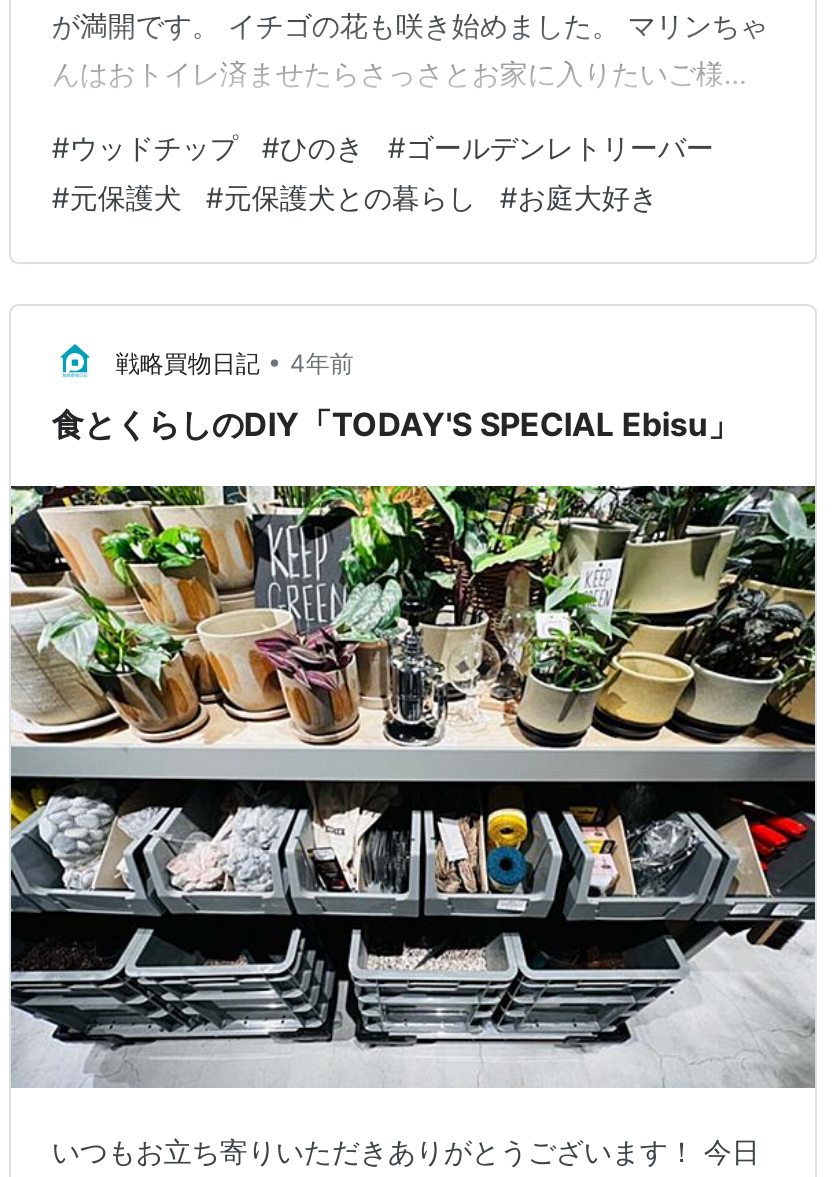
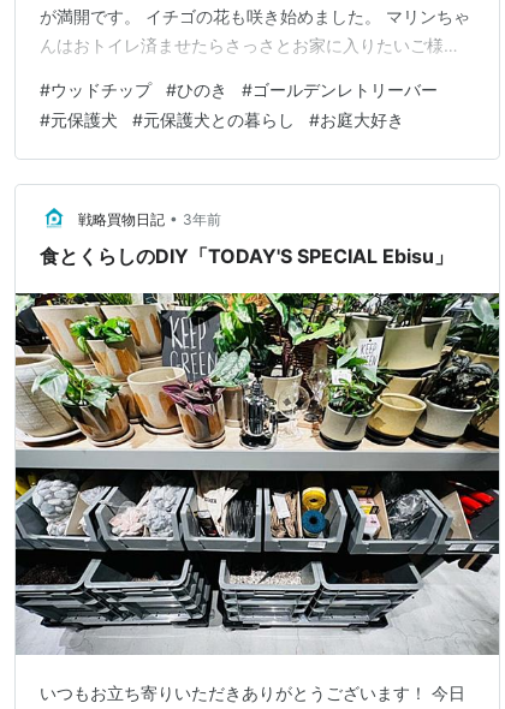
[116,346,354,377] 戦略買物日記 • 4年前 -> [79,209,222,228] 戦略買物日記 • 3年前

